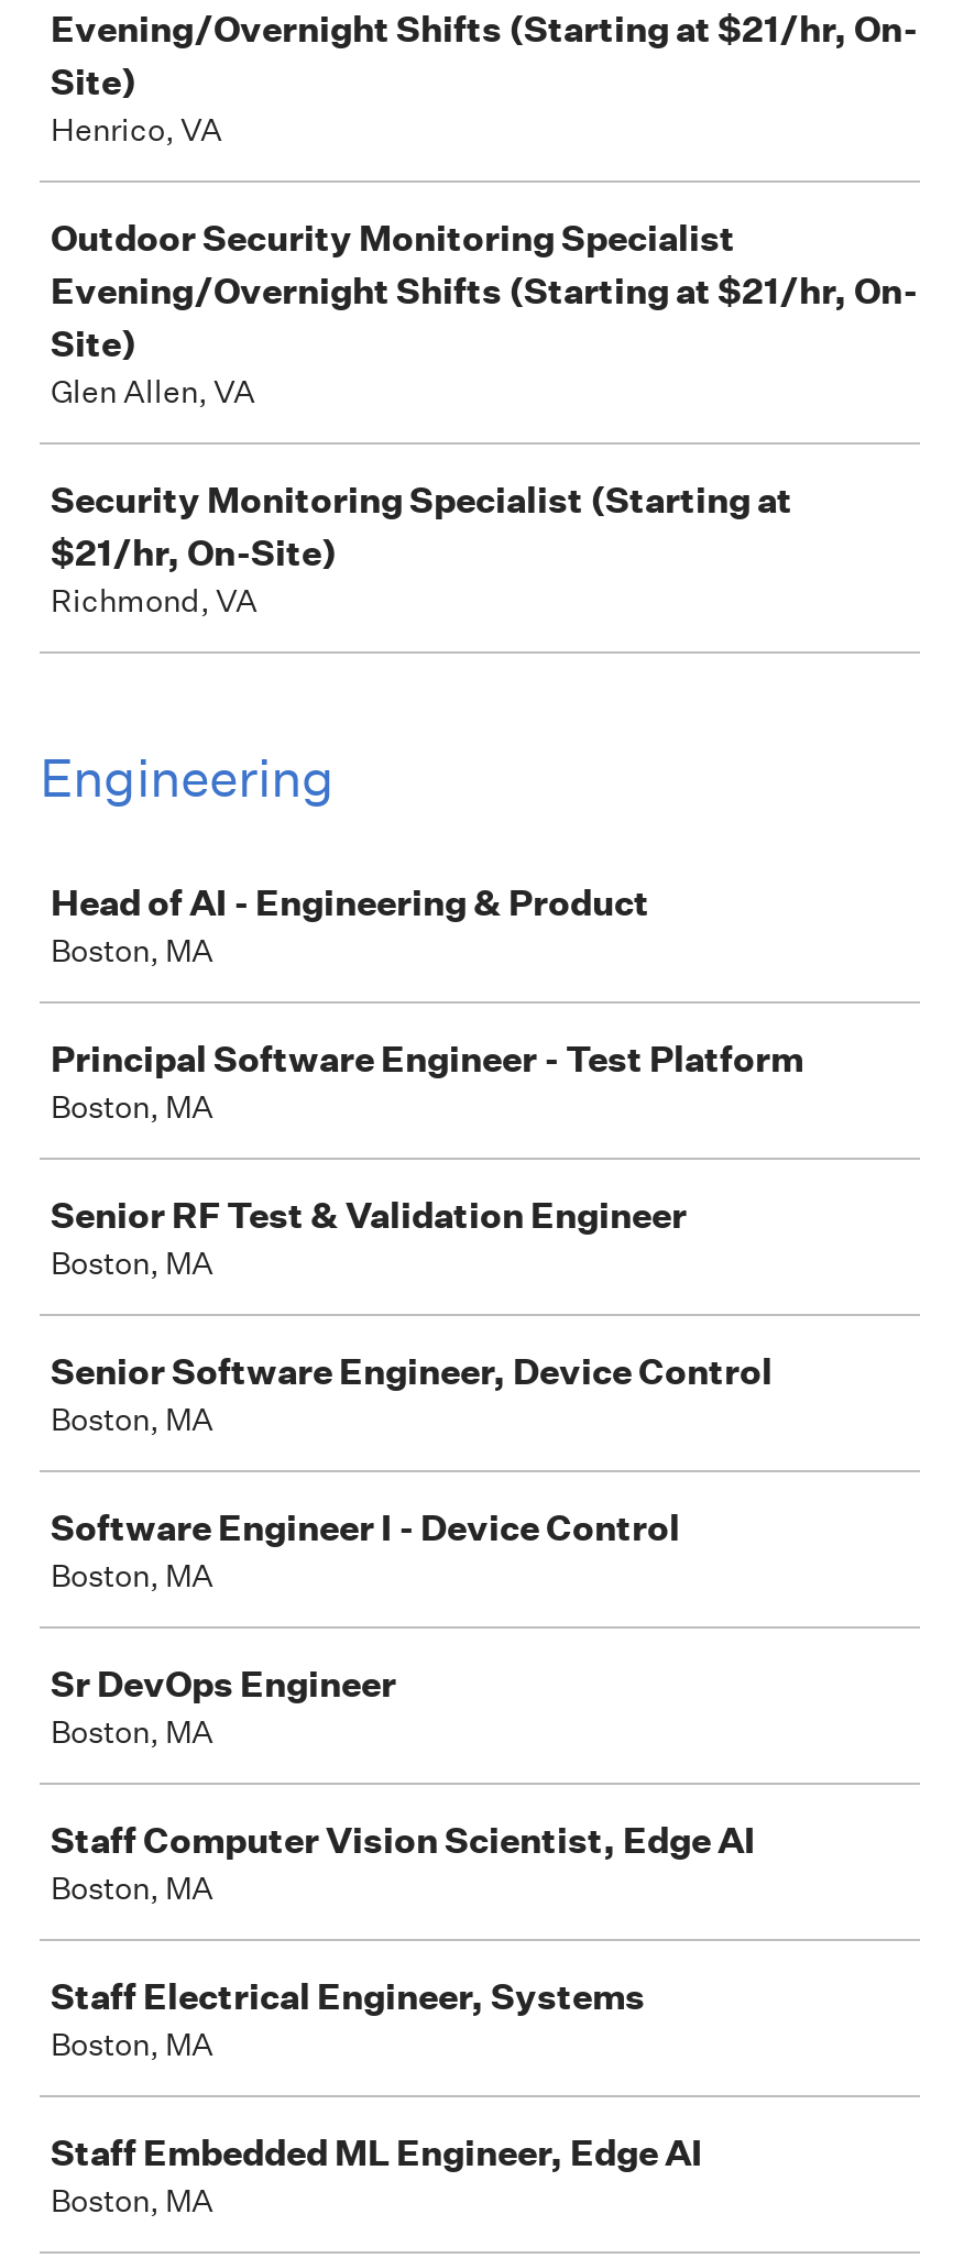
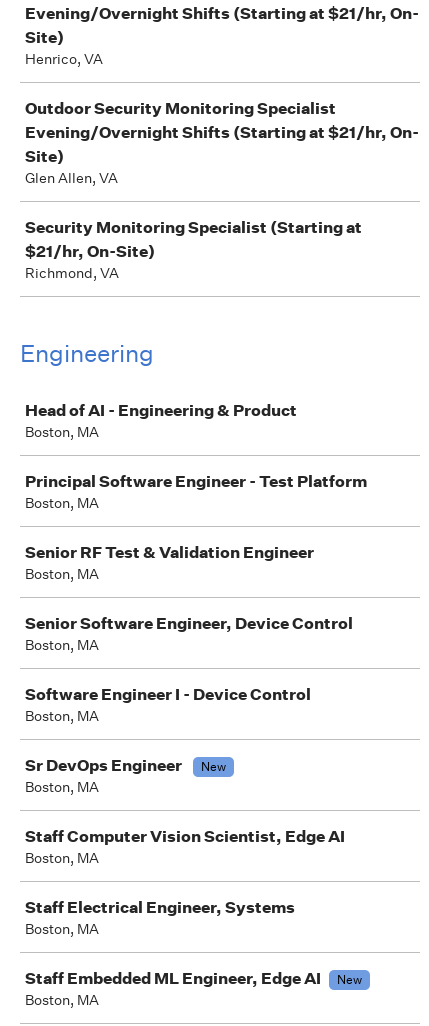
none -> [201,758,226,775] New
none -> [337,971,362,988] New

